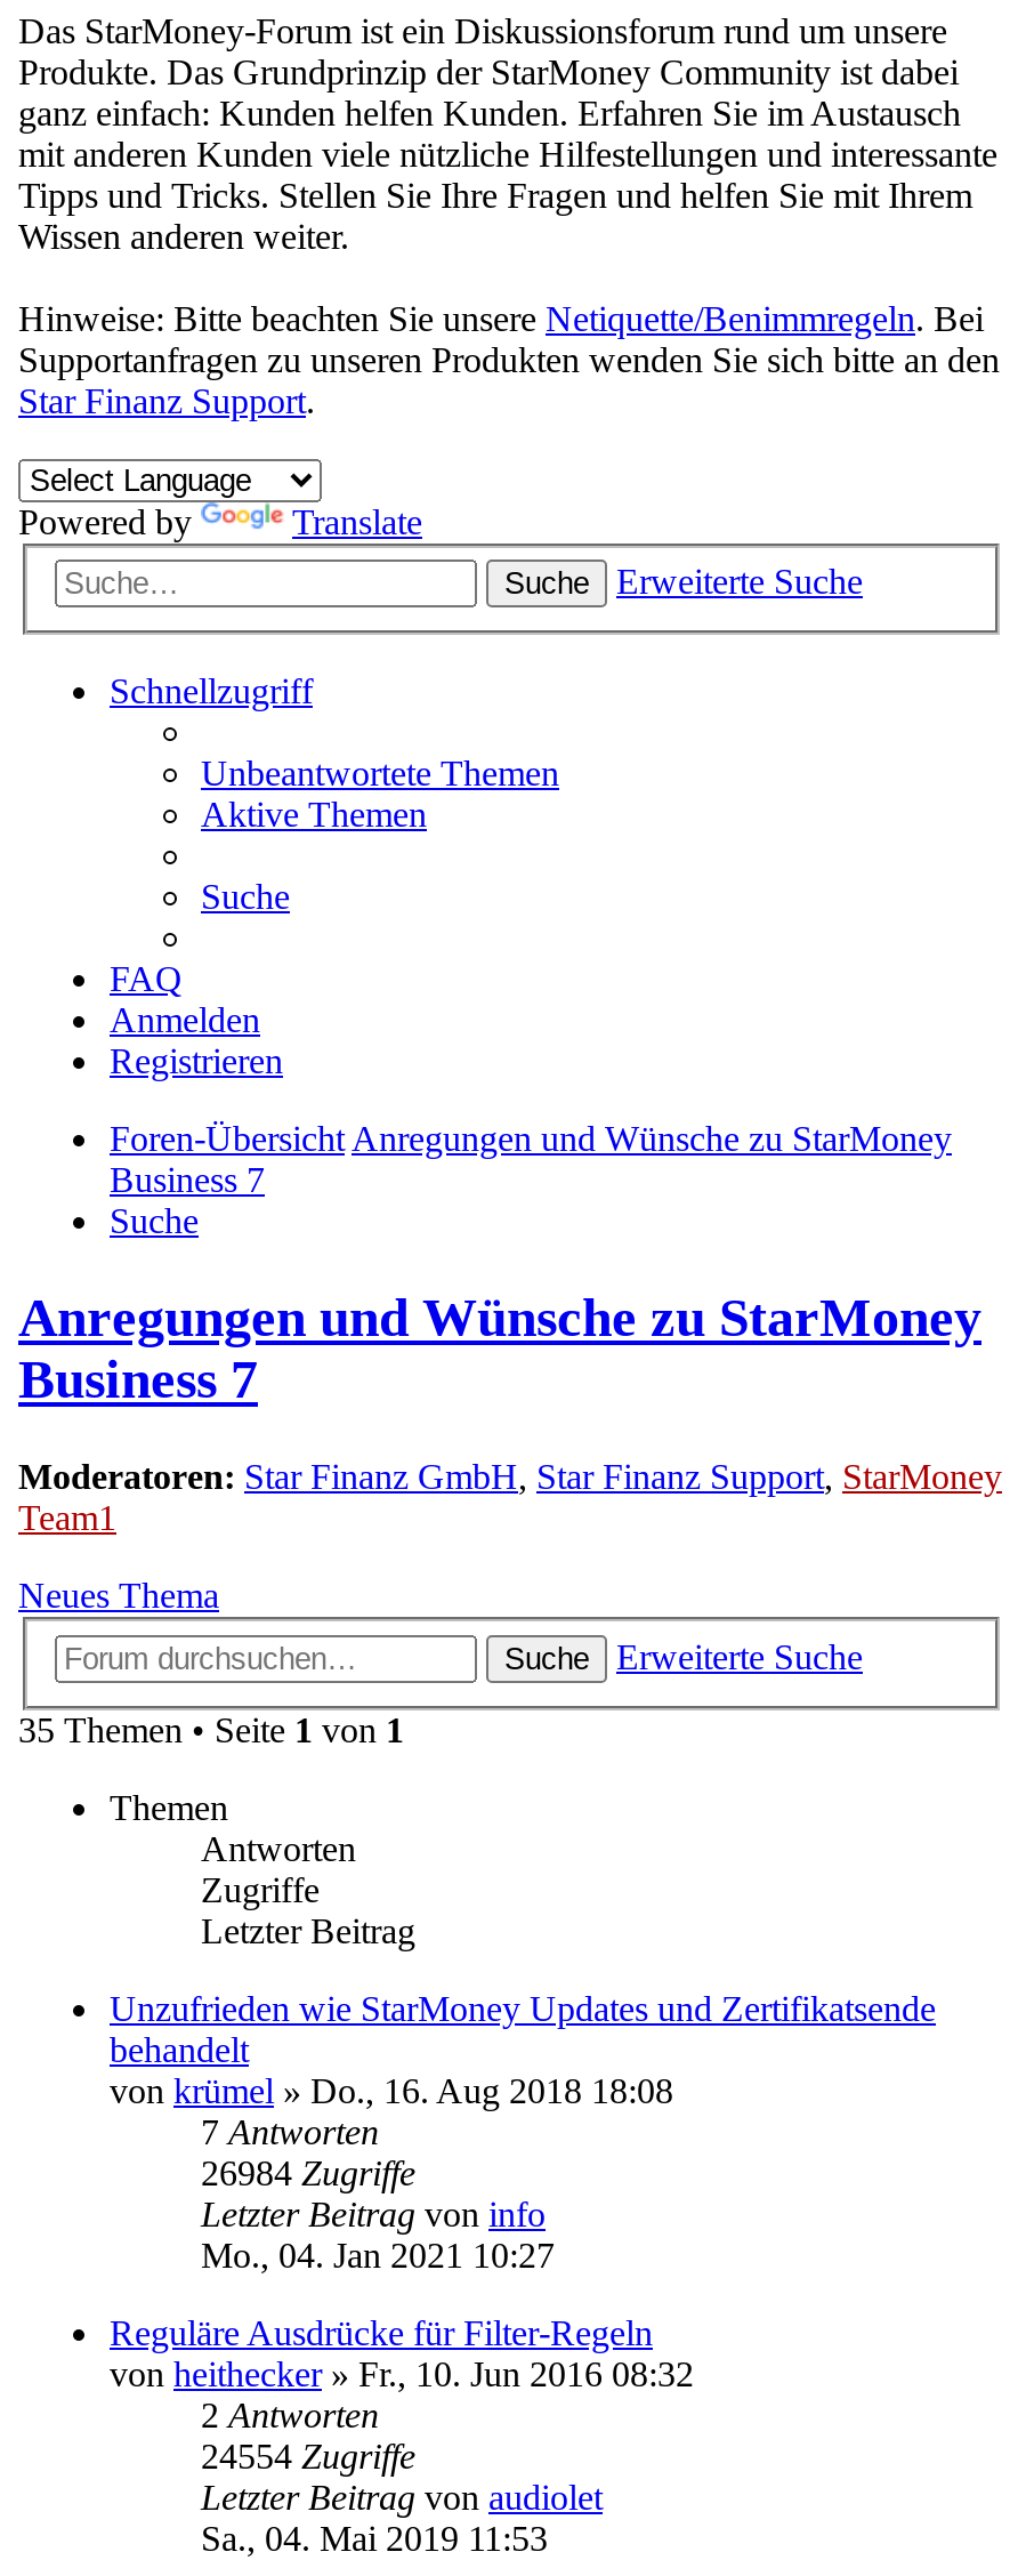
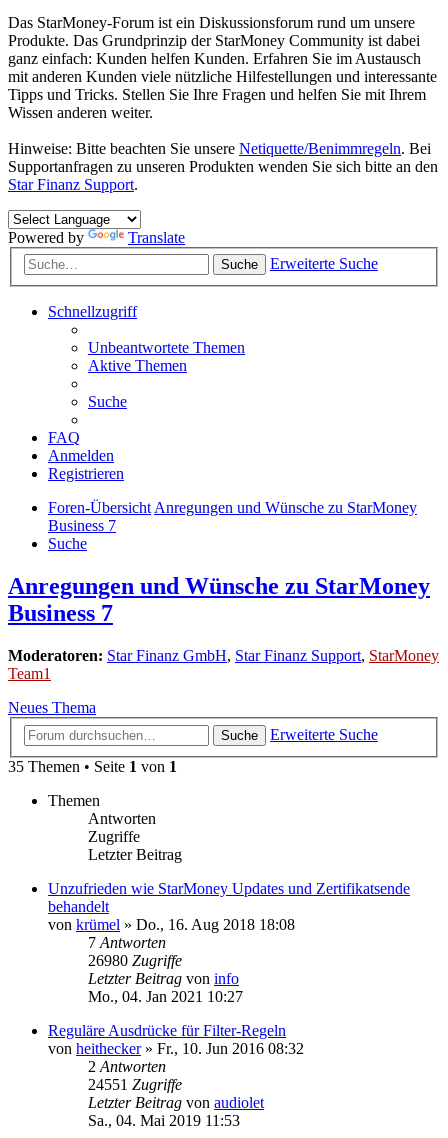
[201,2153,415,2192] 26984 Zugriffe -> [88,952,182,969] 26980 Zugriffe
[201,2436,415,2475] 24554 Zugriffe -> [88,1076,182,1093] 24551 Zugriffe

